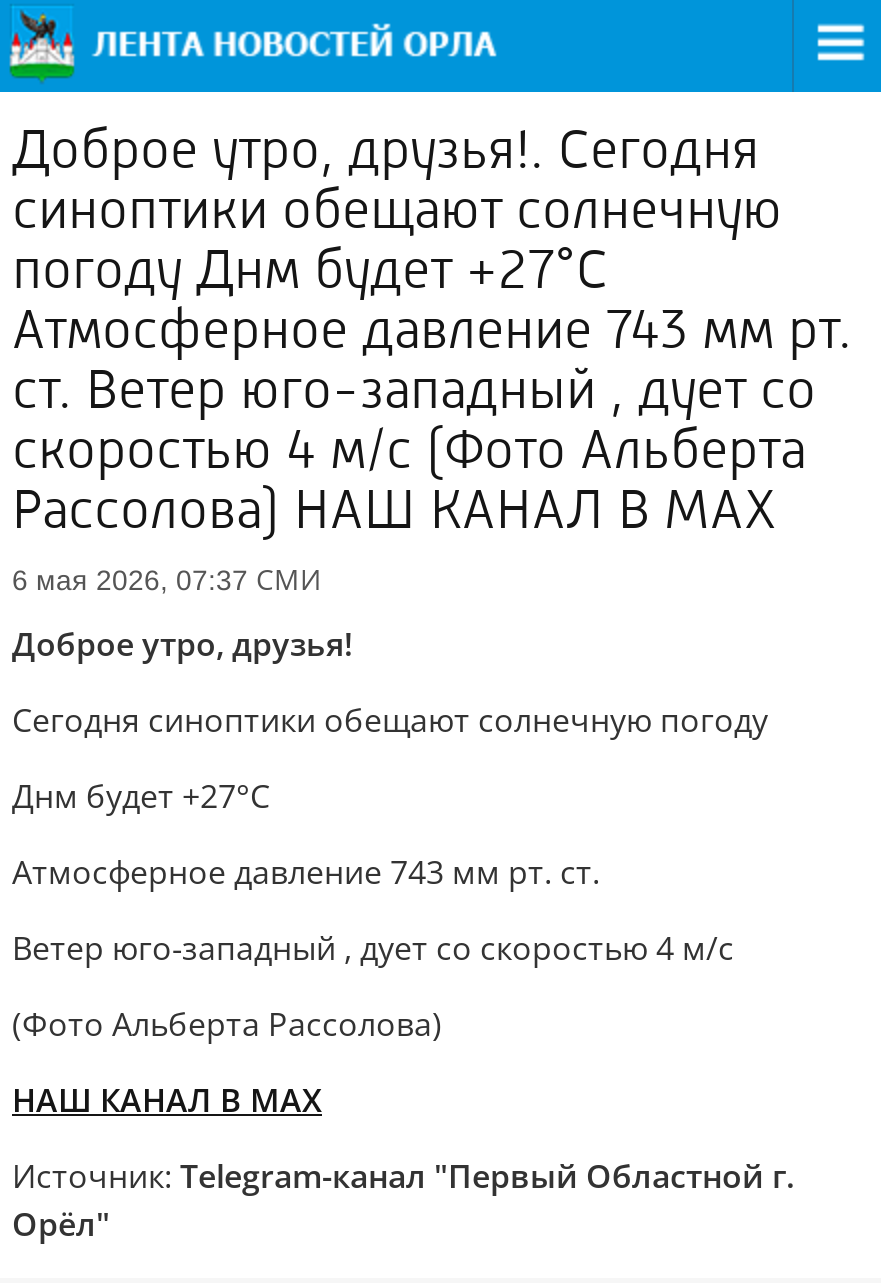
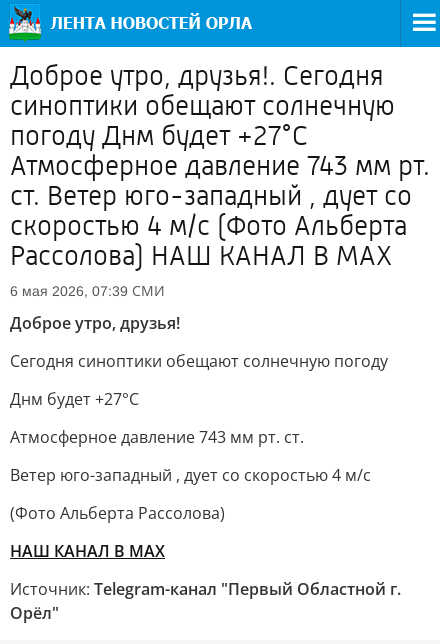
[12,560,322,598] 6 мая 2026, 07:37 СМИ -> [10,281,165,300] 6 мая 2026, 07:39 СМИ

